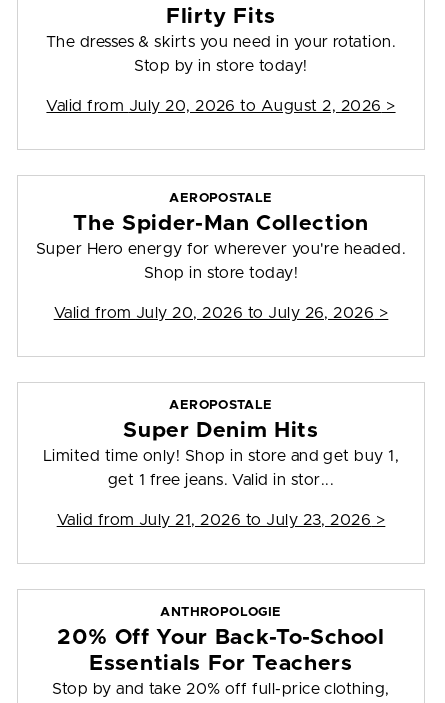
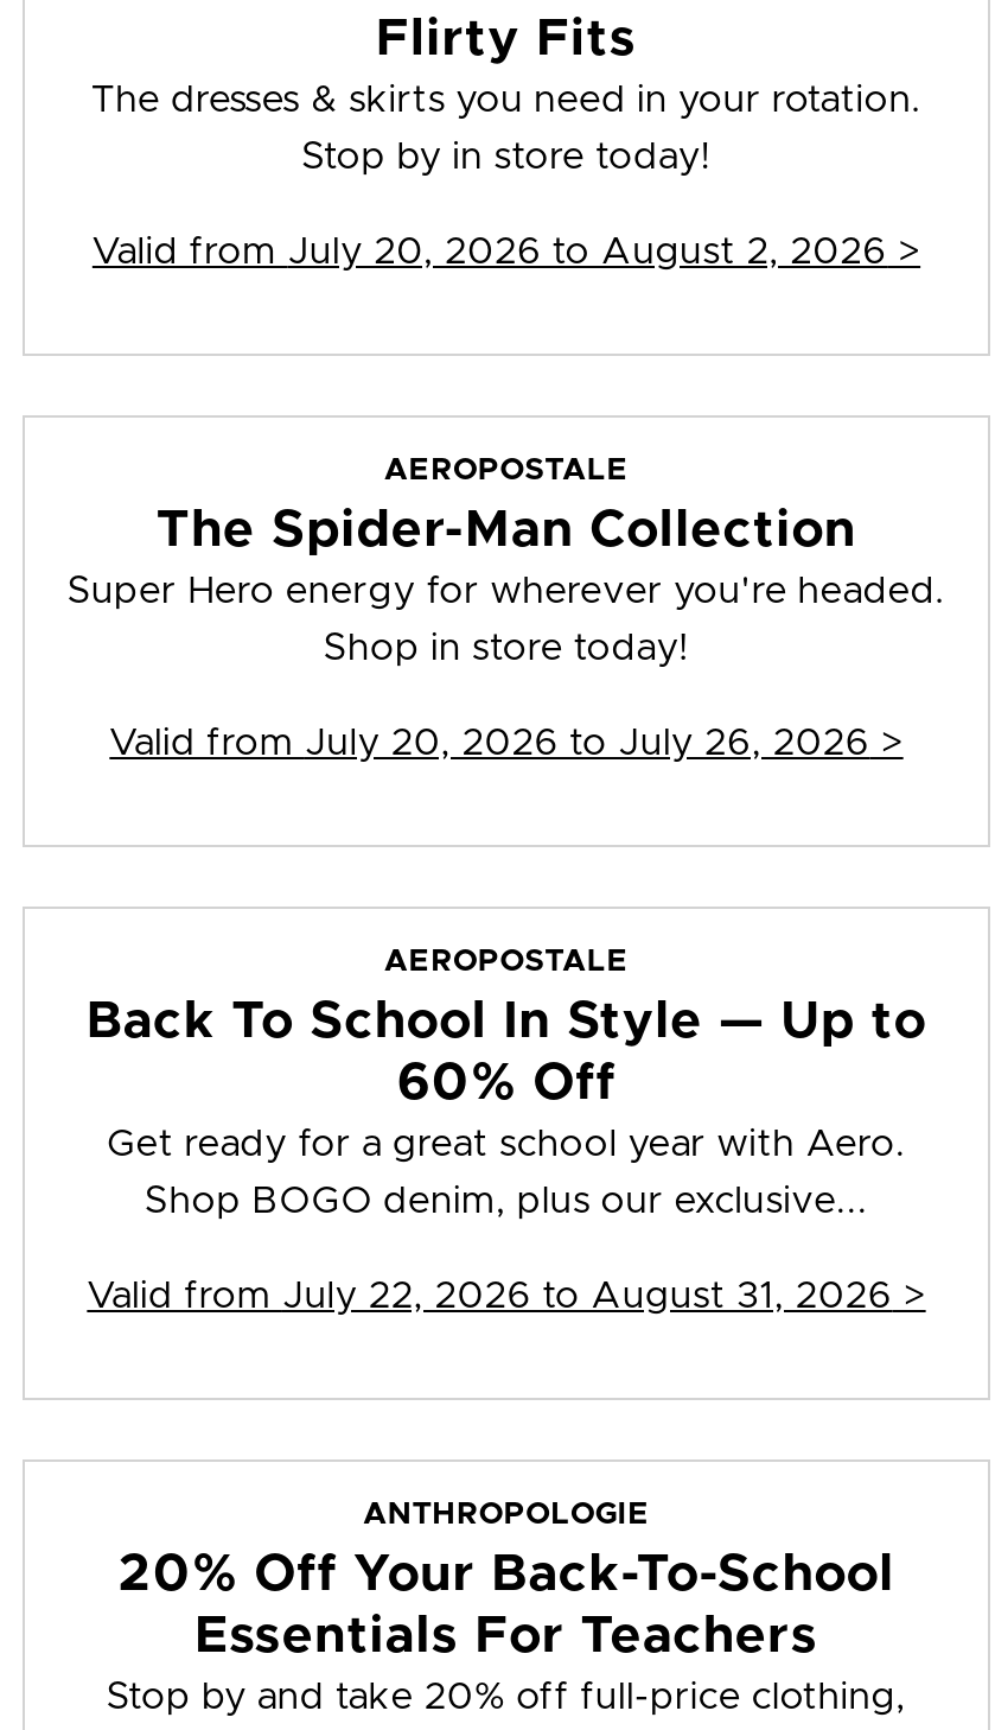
[43,420,399,464] Super Denim Hits | Limited time only! Shop in store and get buy 1, -> [86,997,926,1163] Back To School In Style — Up to | 60% Off | Get ready for a great school year with Aero.
[108,472,334,488] get 1 free jeans. Valid in stor... -> [144,1182,868,1220] Shop BOGO denim, plus our exclusive...
[57,512,385,528] Valid from July 21, 2026 to July 23, 2026 > -> [87,1277,926,1315] Valid from July 22, 2026 to August 31, 2026 >

